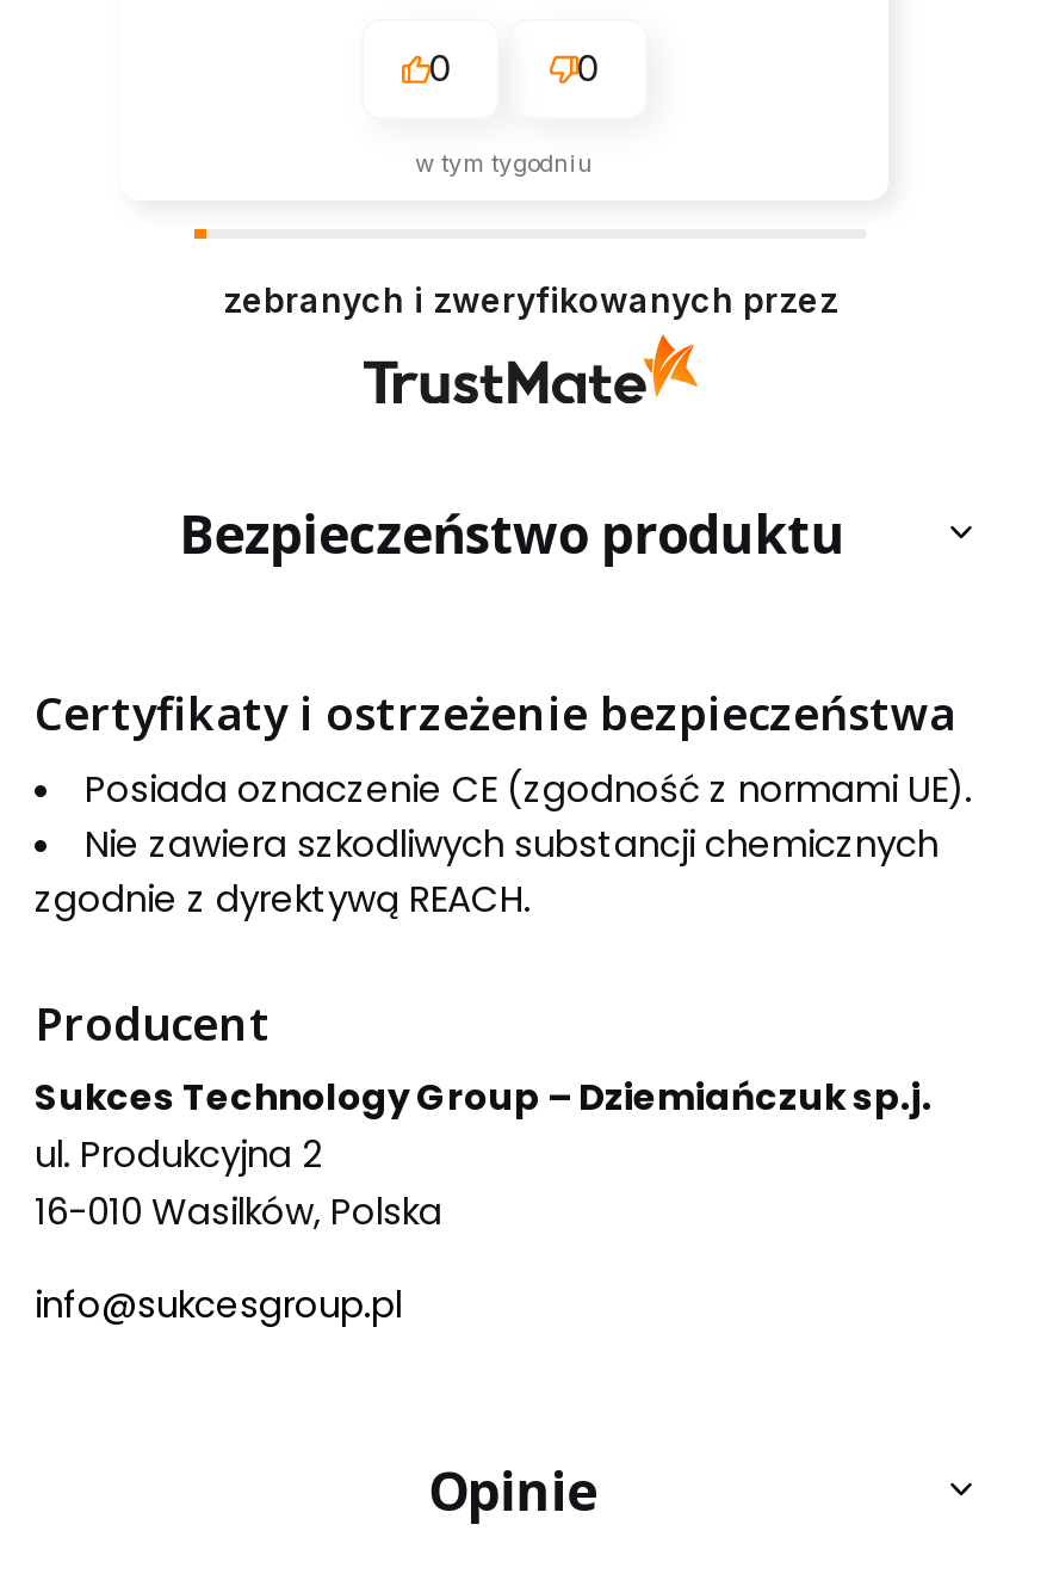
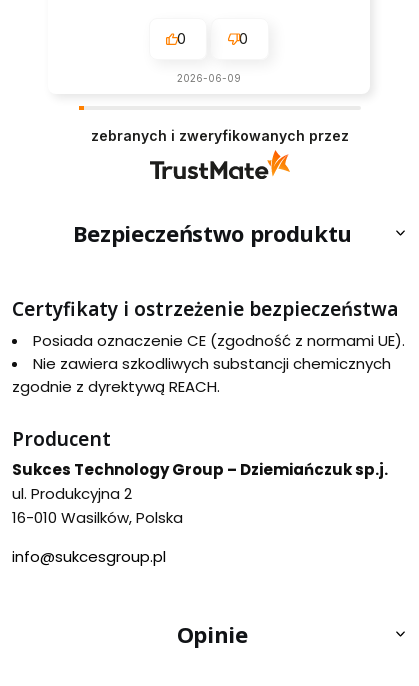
[415,147,594,176] w tym tygodniu -> [177,72,241,84] 2026-06-09

